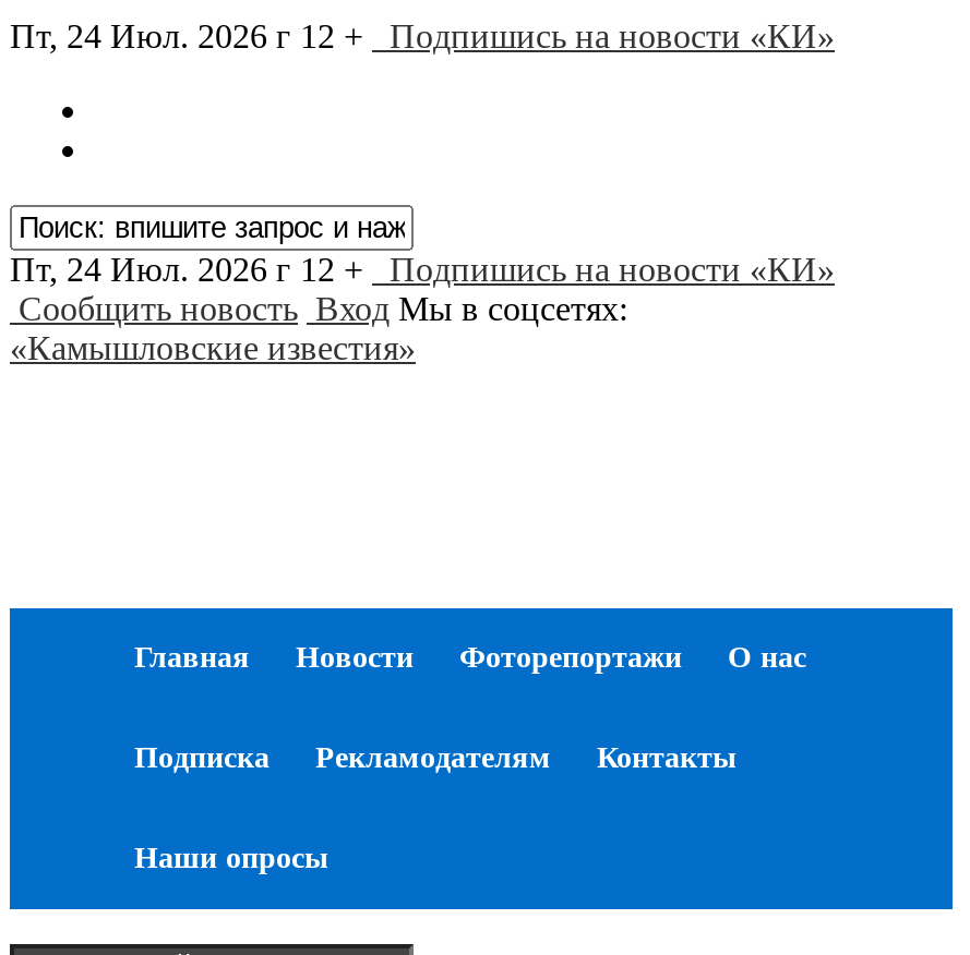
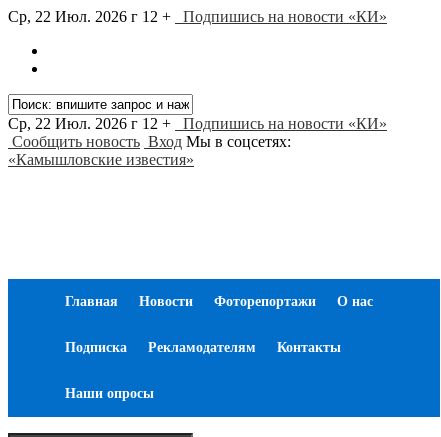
[10,17,835,55] Пт, 24 Июл. 2026 г 12 + Подпишись на новости «КИ» -> [8,8,387,25] Ср, 22 Июл. 2026 г 12 + Подпишись на новости «КИ»
[10,251,835,288] Пт, 24 Июл. 2026 г 12 + Подпишись на новости «КИ» -> [8,115,387,132] Ср, 22 Июл. 2026 г 12 + Подпишись на новости «КИ»

